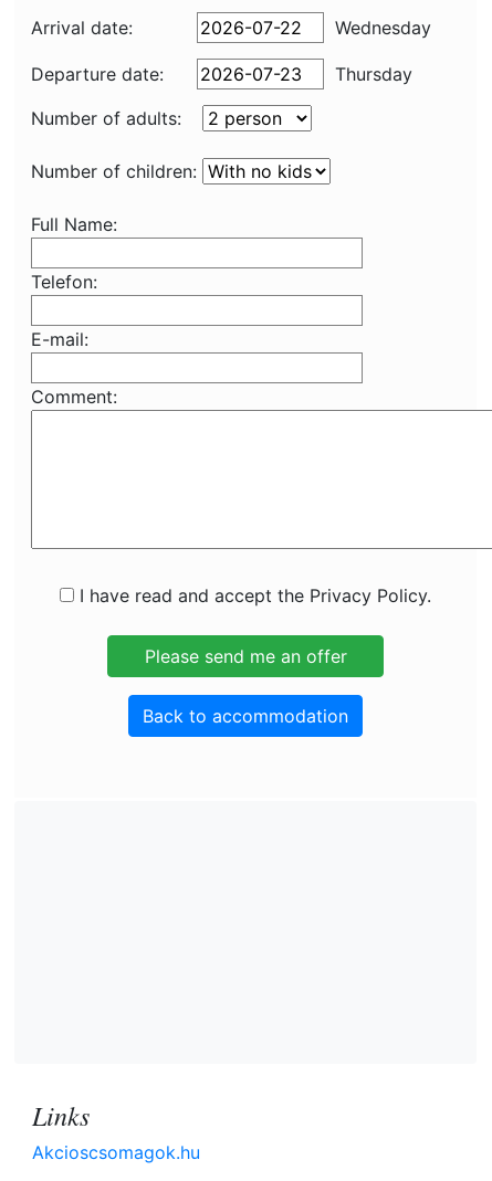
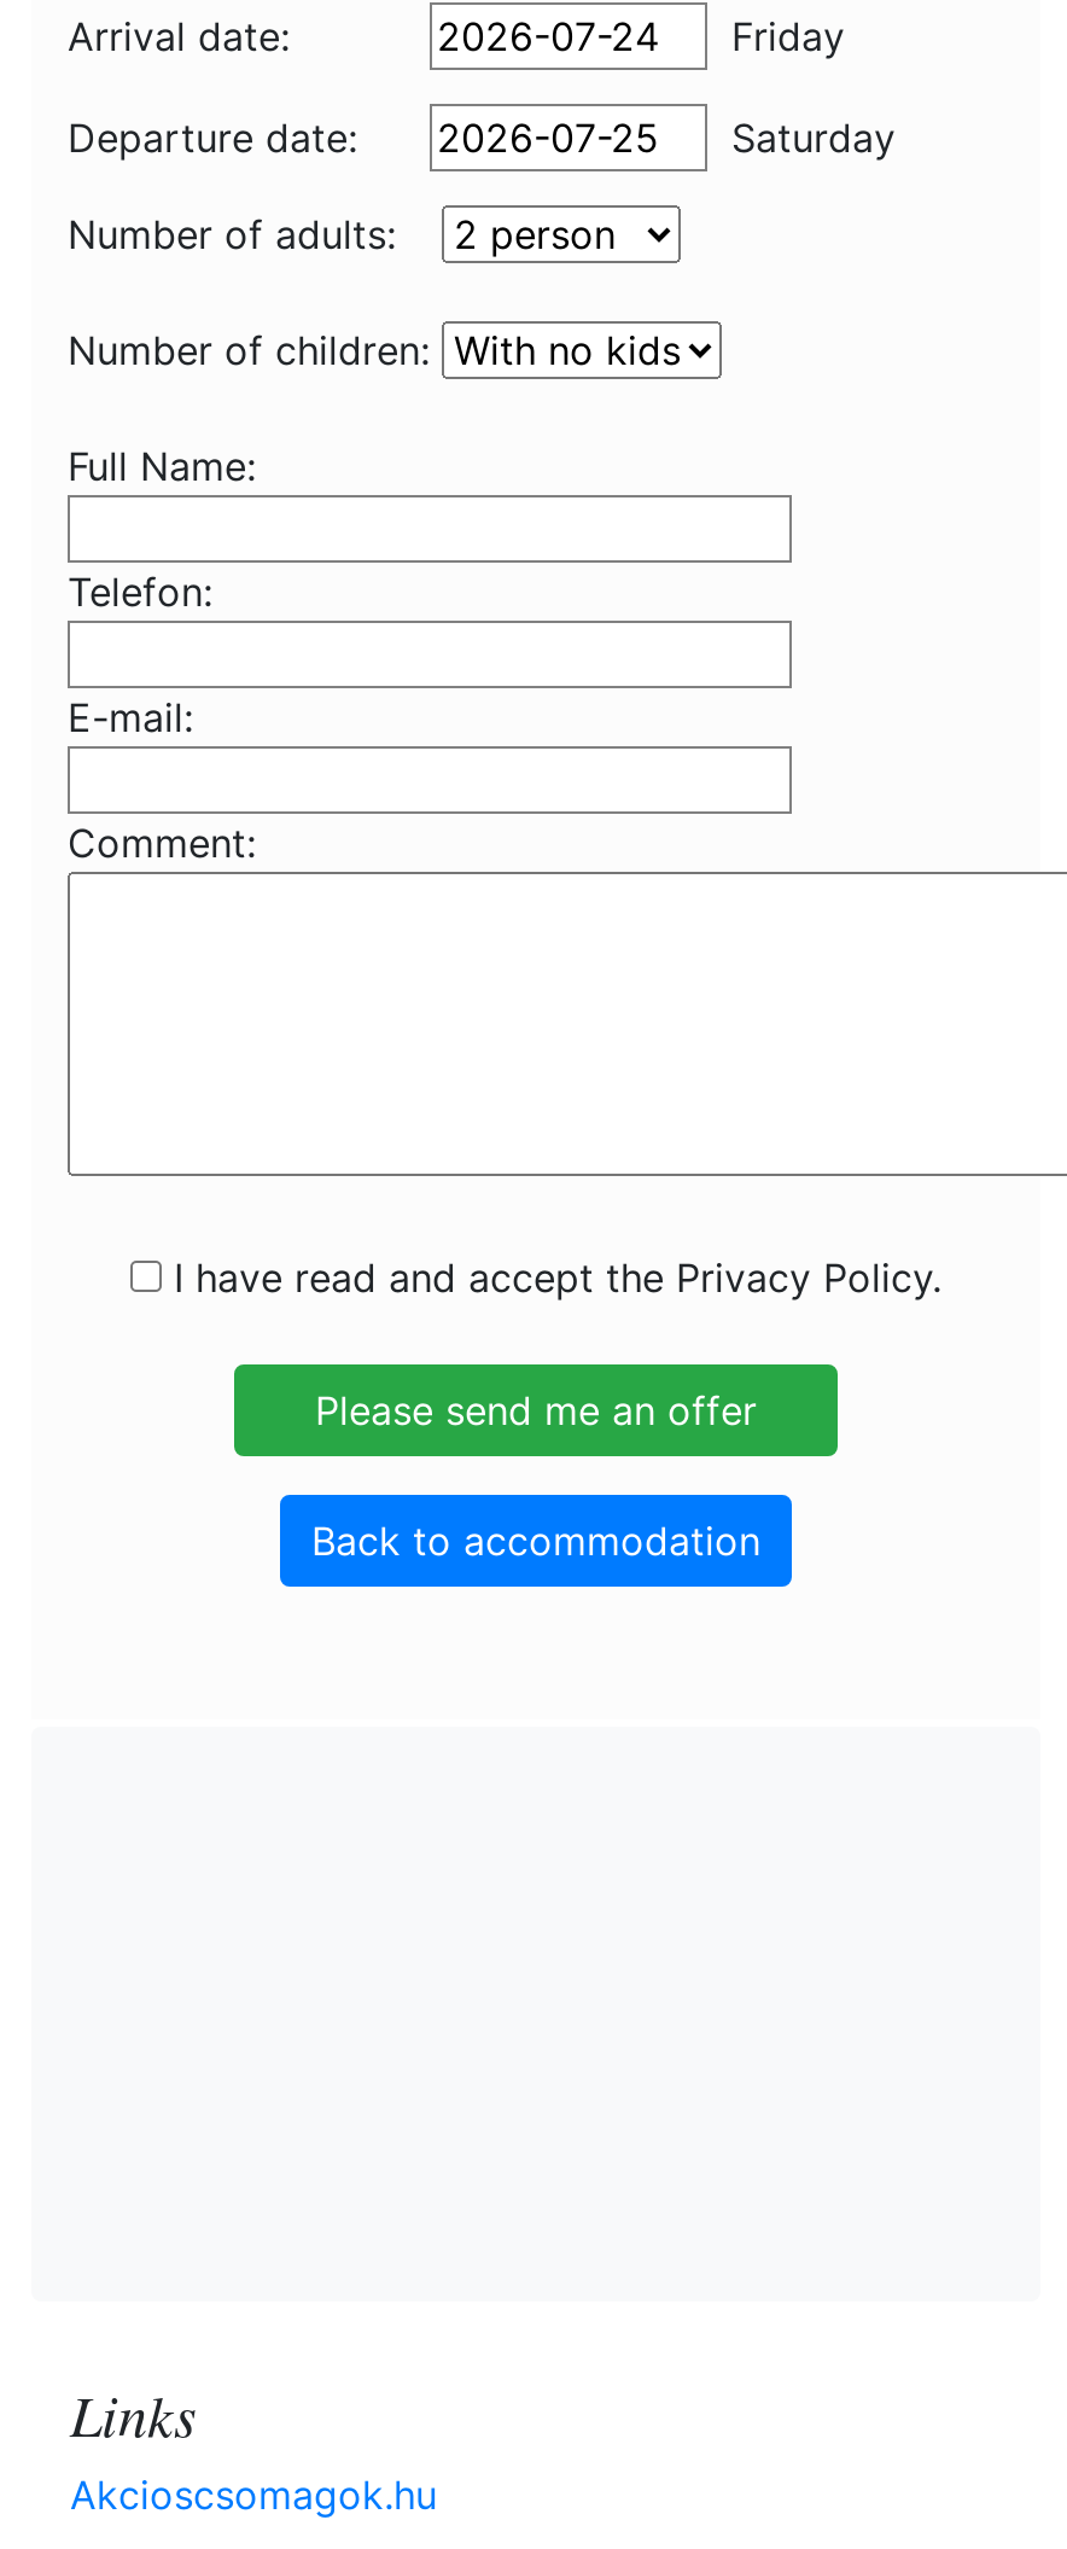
[335,17,431,39] Wednesday -> [731,12,845,60] Friday
[335,63,412,85] Thursday -> [731,114,896,162] Saturday

